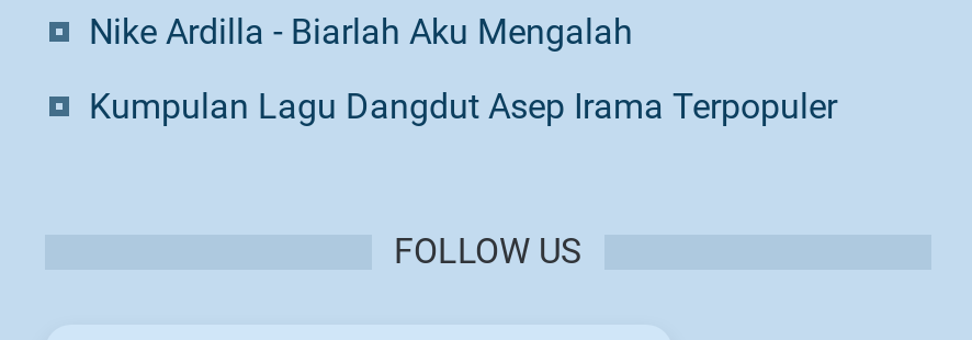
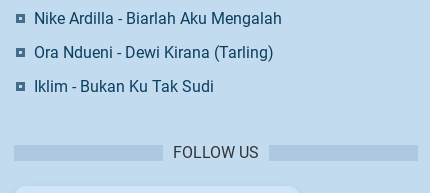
[89,86,837,128] Kumpulan Lagu Dangdut Asep Irama Terpopuler -> [34,43,274,96] Ora Ndueni - Dewi Kirana (Tarling) | Iklim - Bukan Ku Tak Sudi

